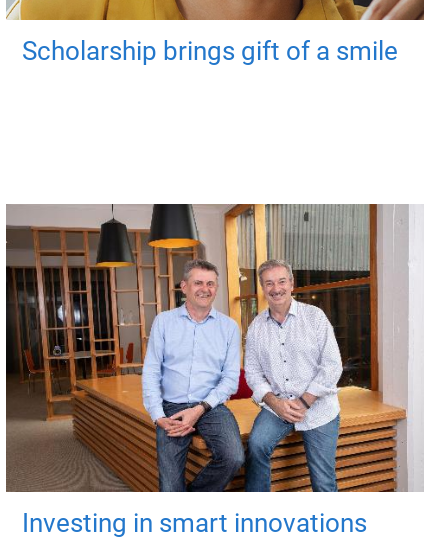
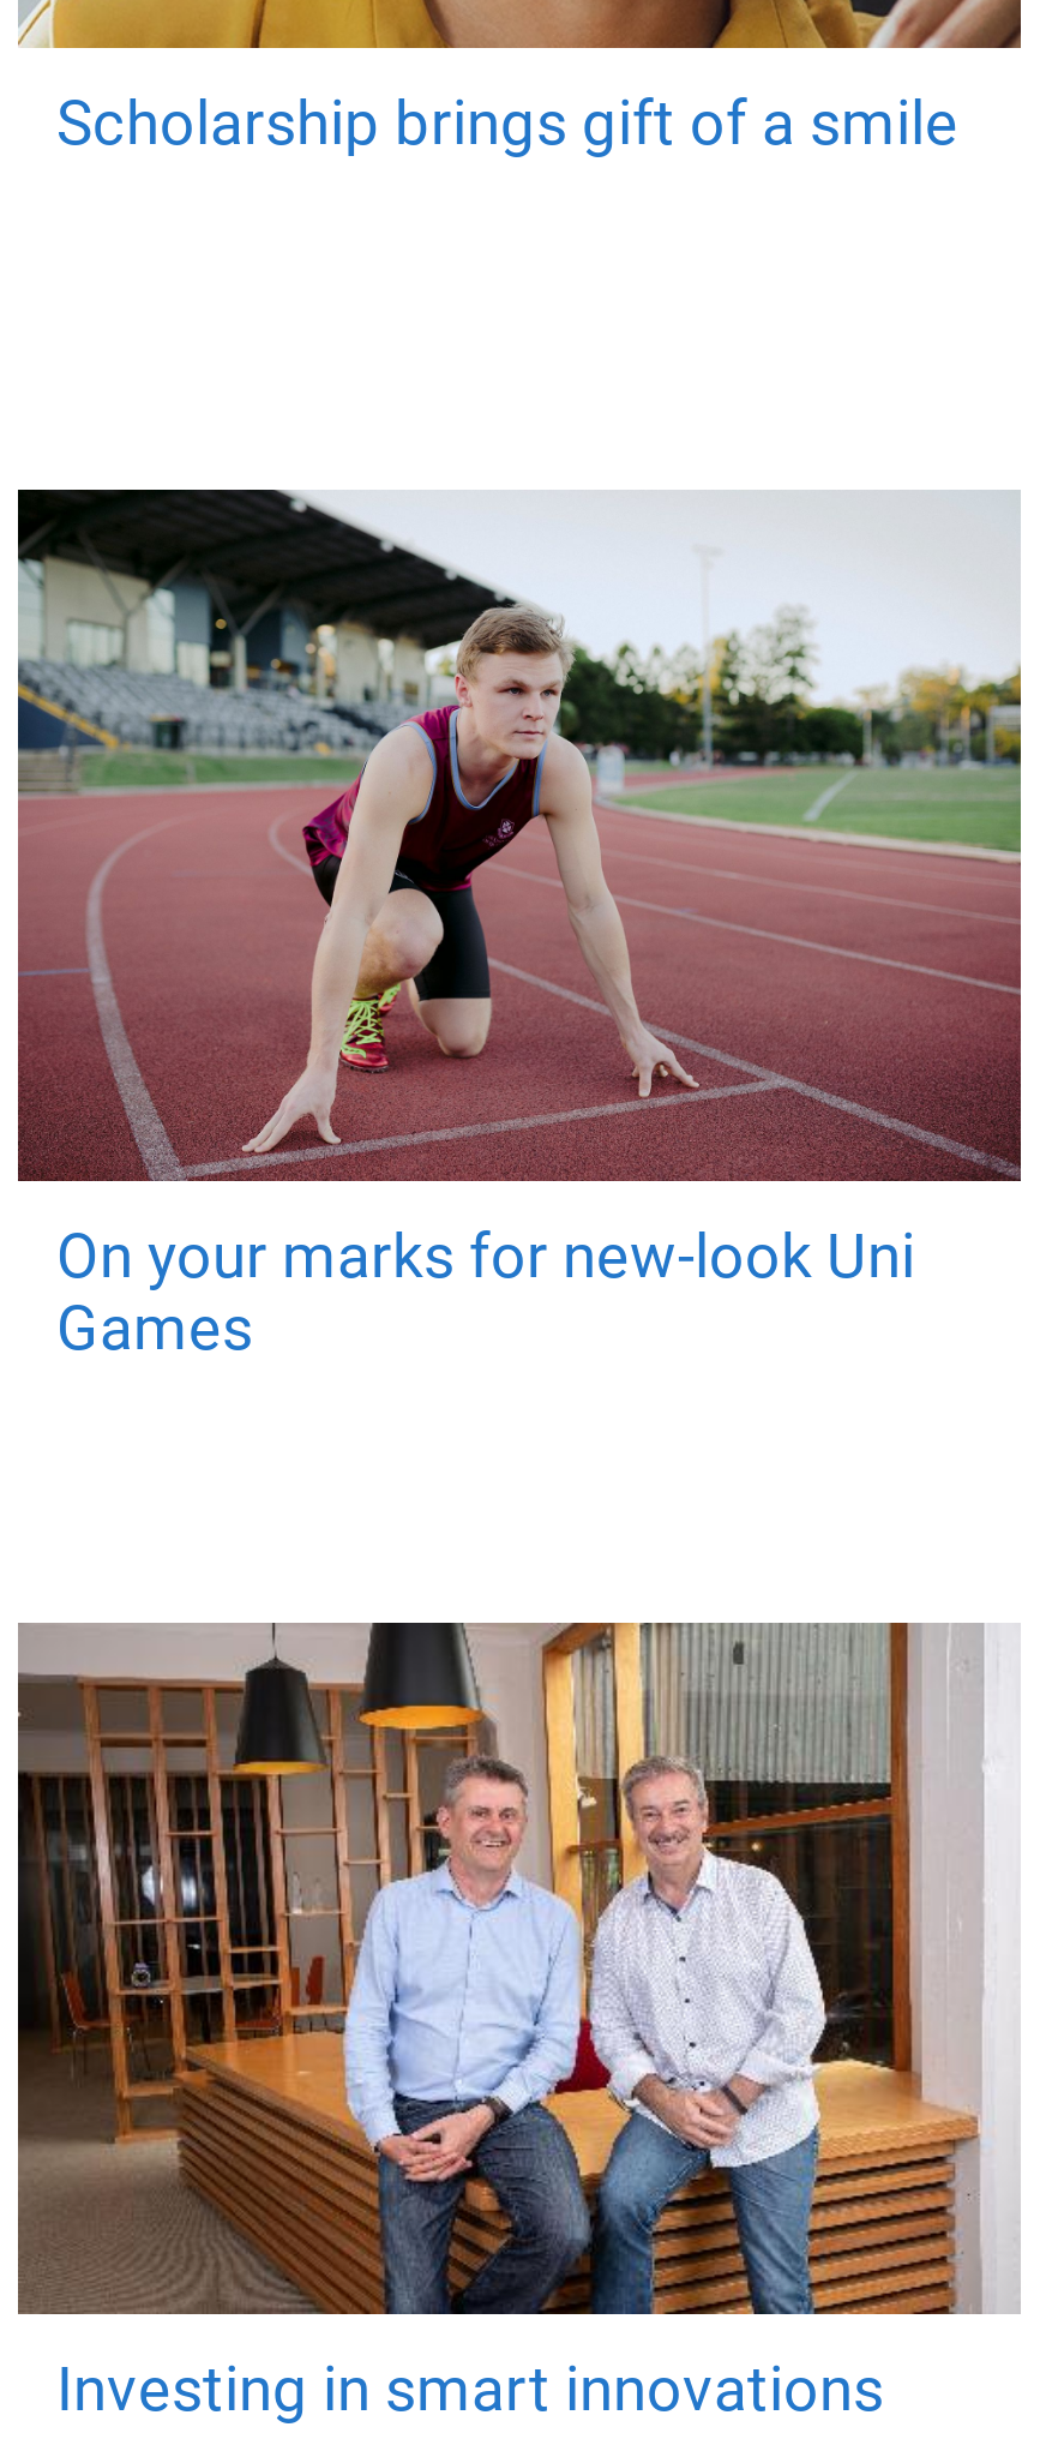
none -> [18,490,1021,1364] [image] | On your marks for new-look Uni | Games

